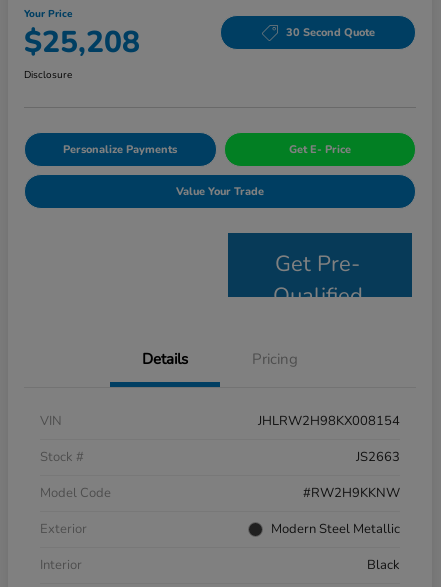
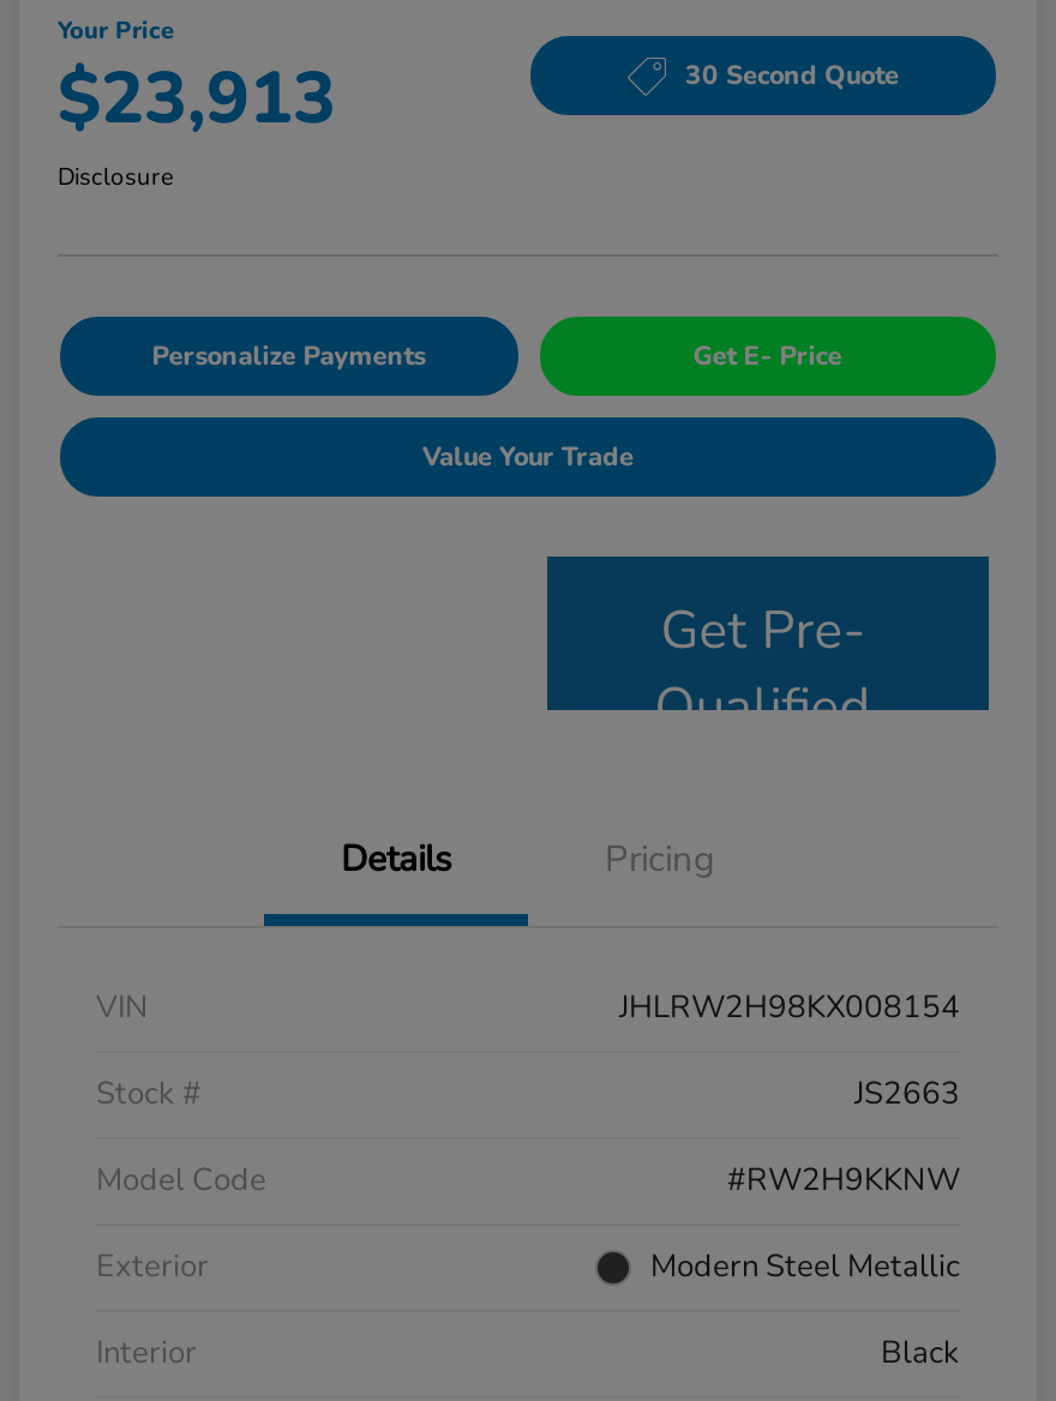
[24,22,140,63] $25,208 -> [58,50,336,148] $23,913

